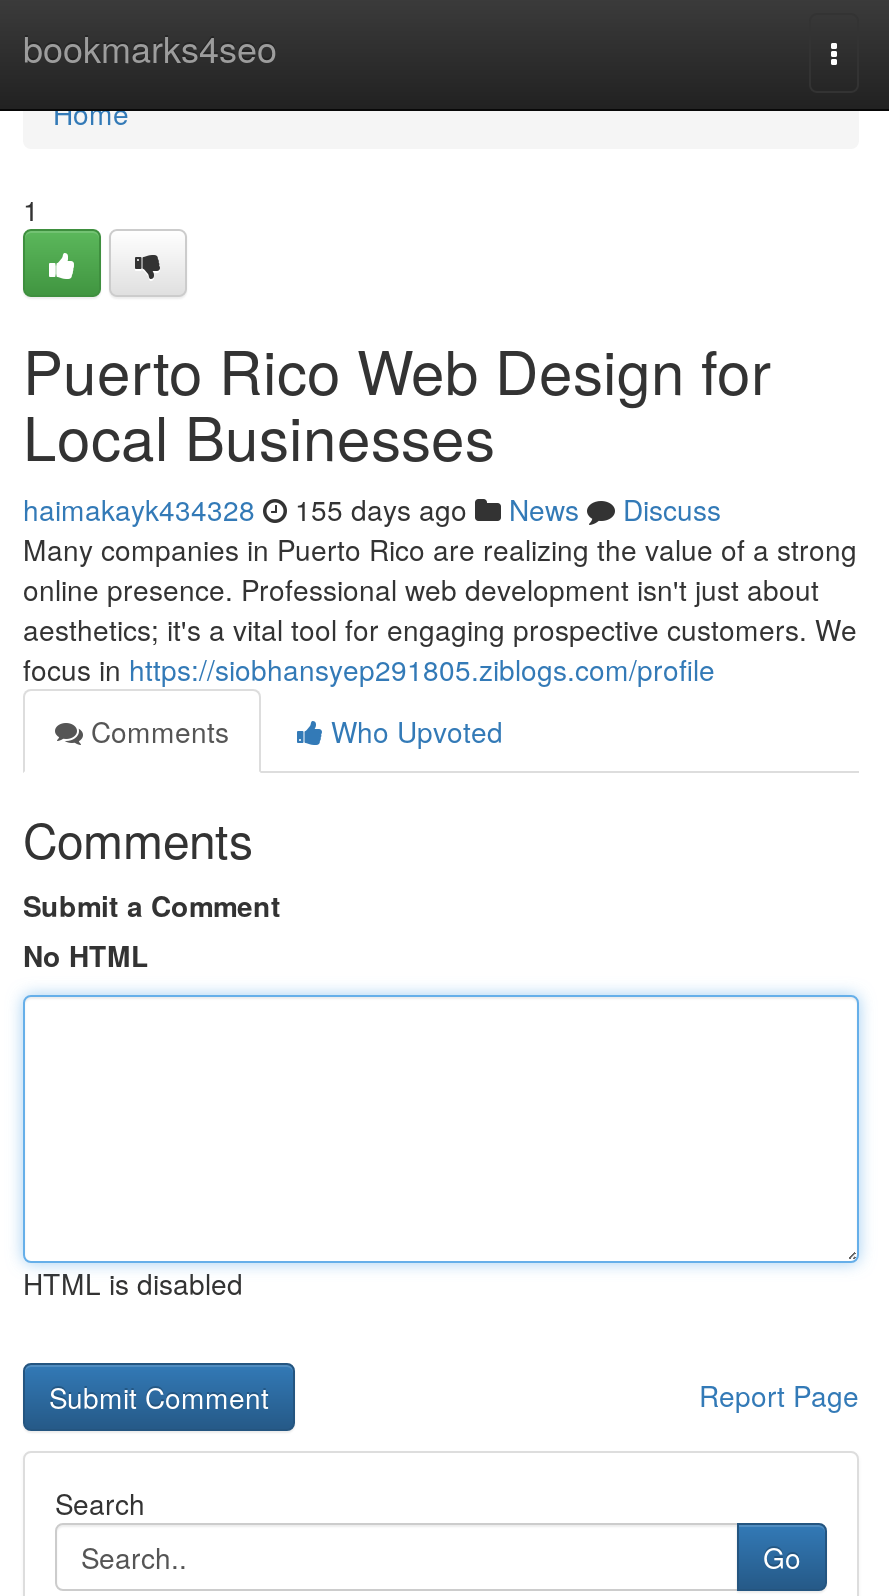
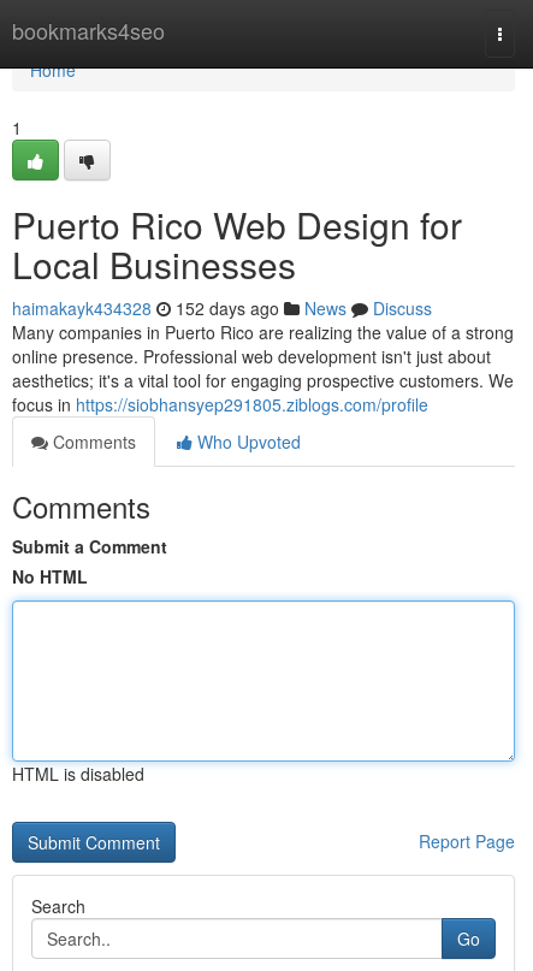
[23,489,721,529] haimakayk434328 155 days ago News Discuss -> [12,296,432,320] haimakayk434328 152 days ago News Discuss

